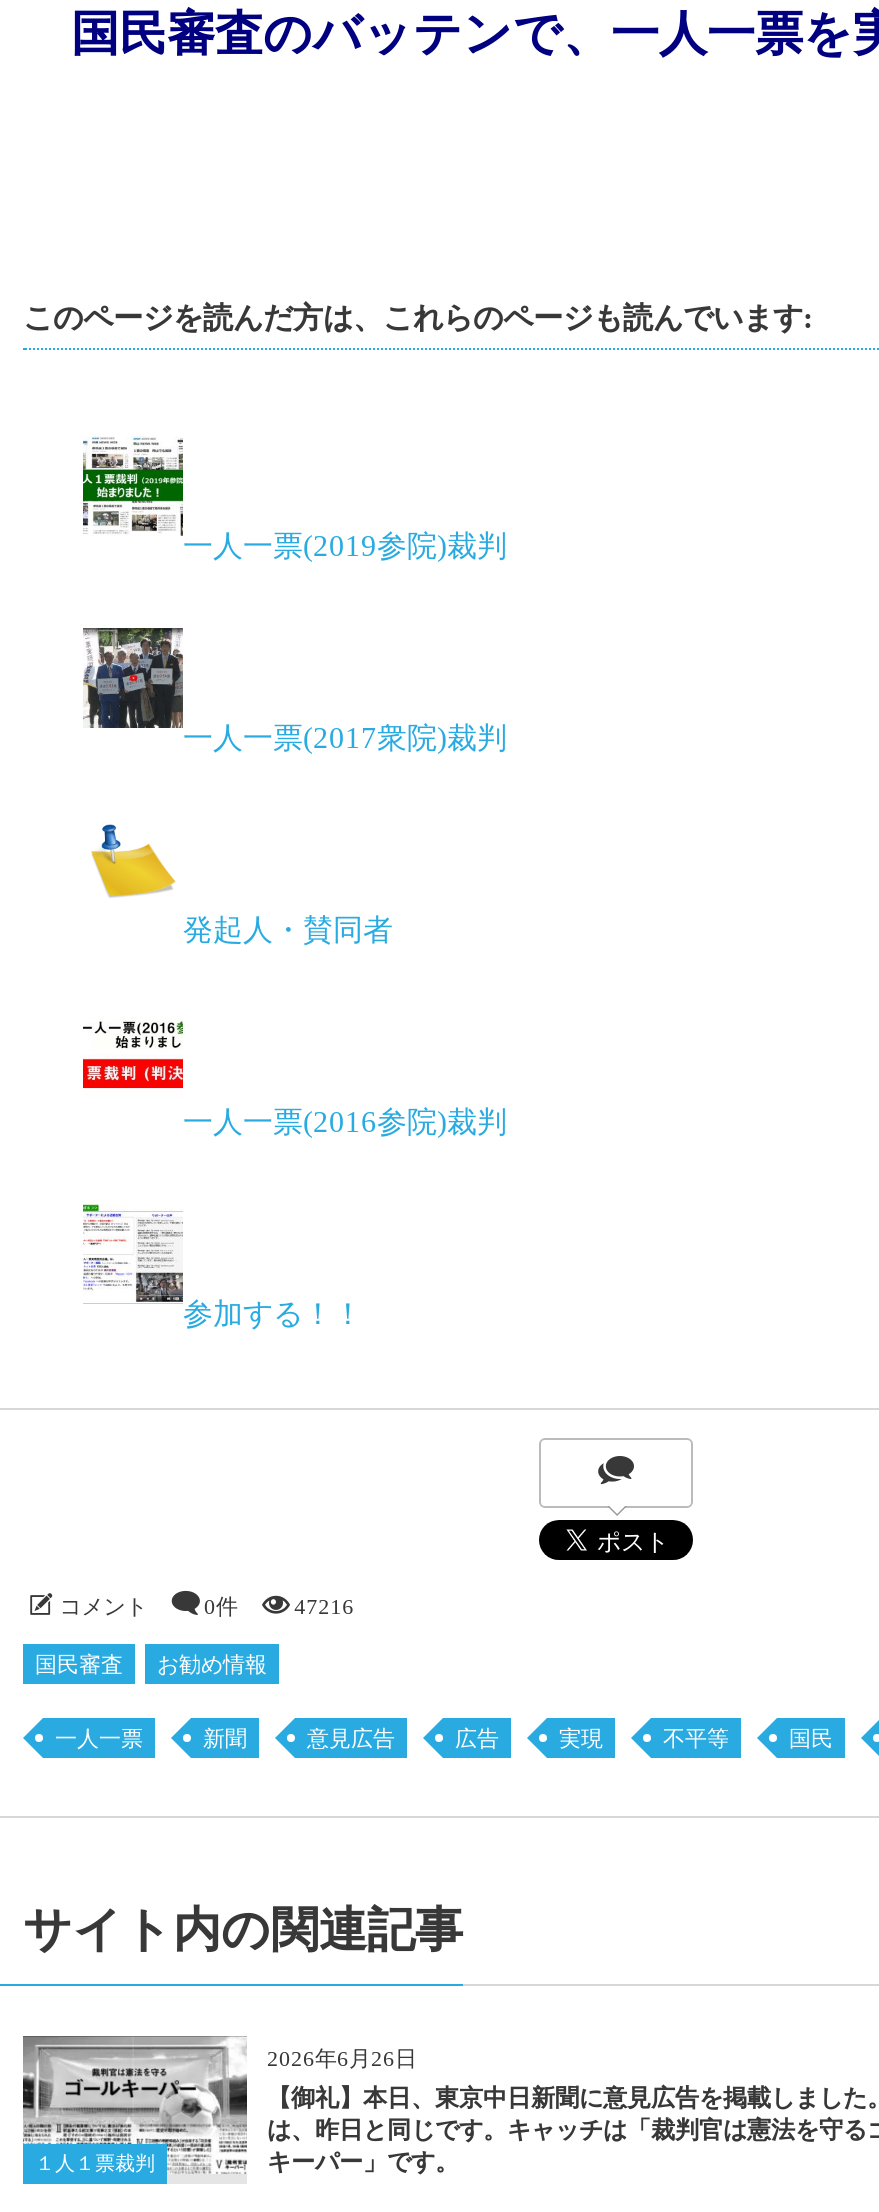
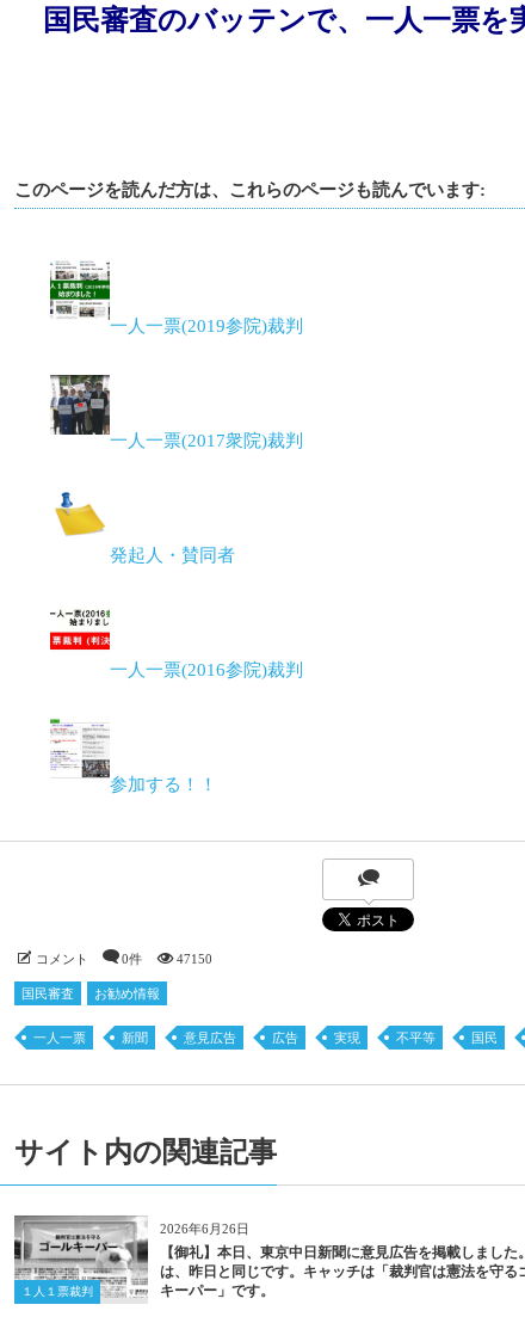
[294,1593,354,1617] 47216 -> [176,951,212,965] 47150

